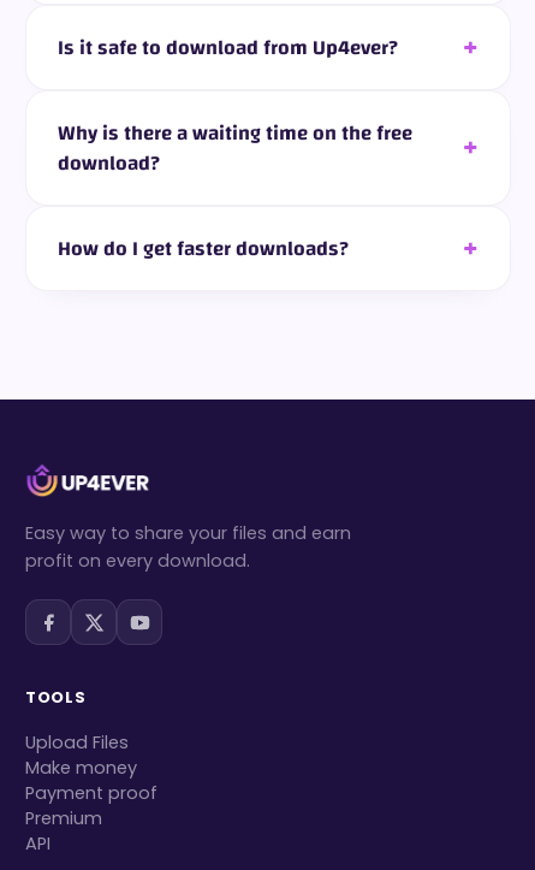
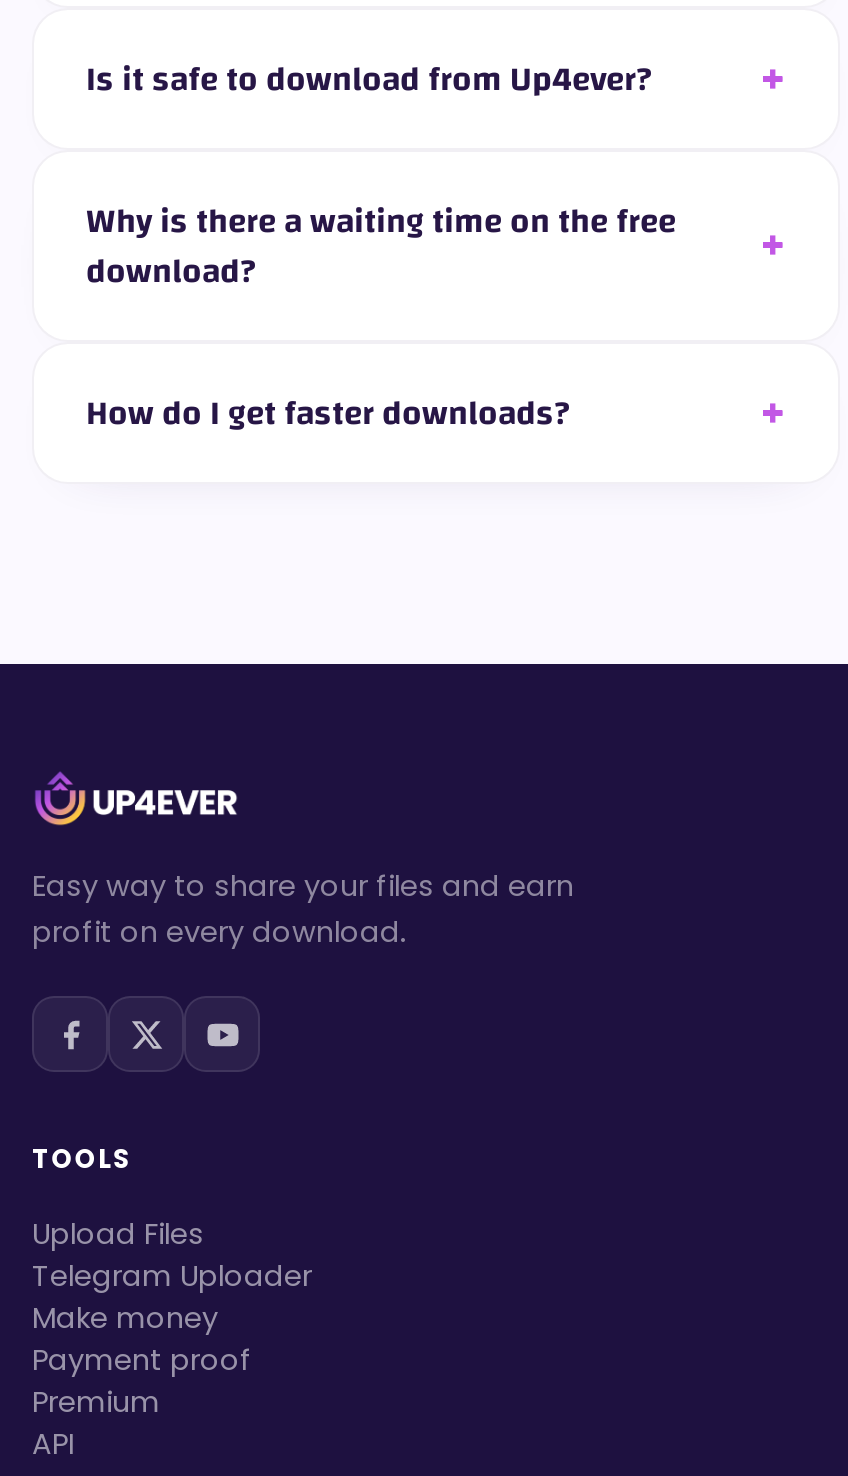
none -> [32,1256,312,1296] Telegram Uploader

